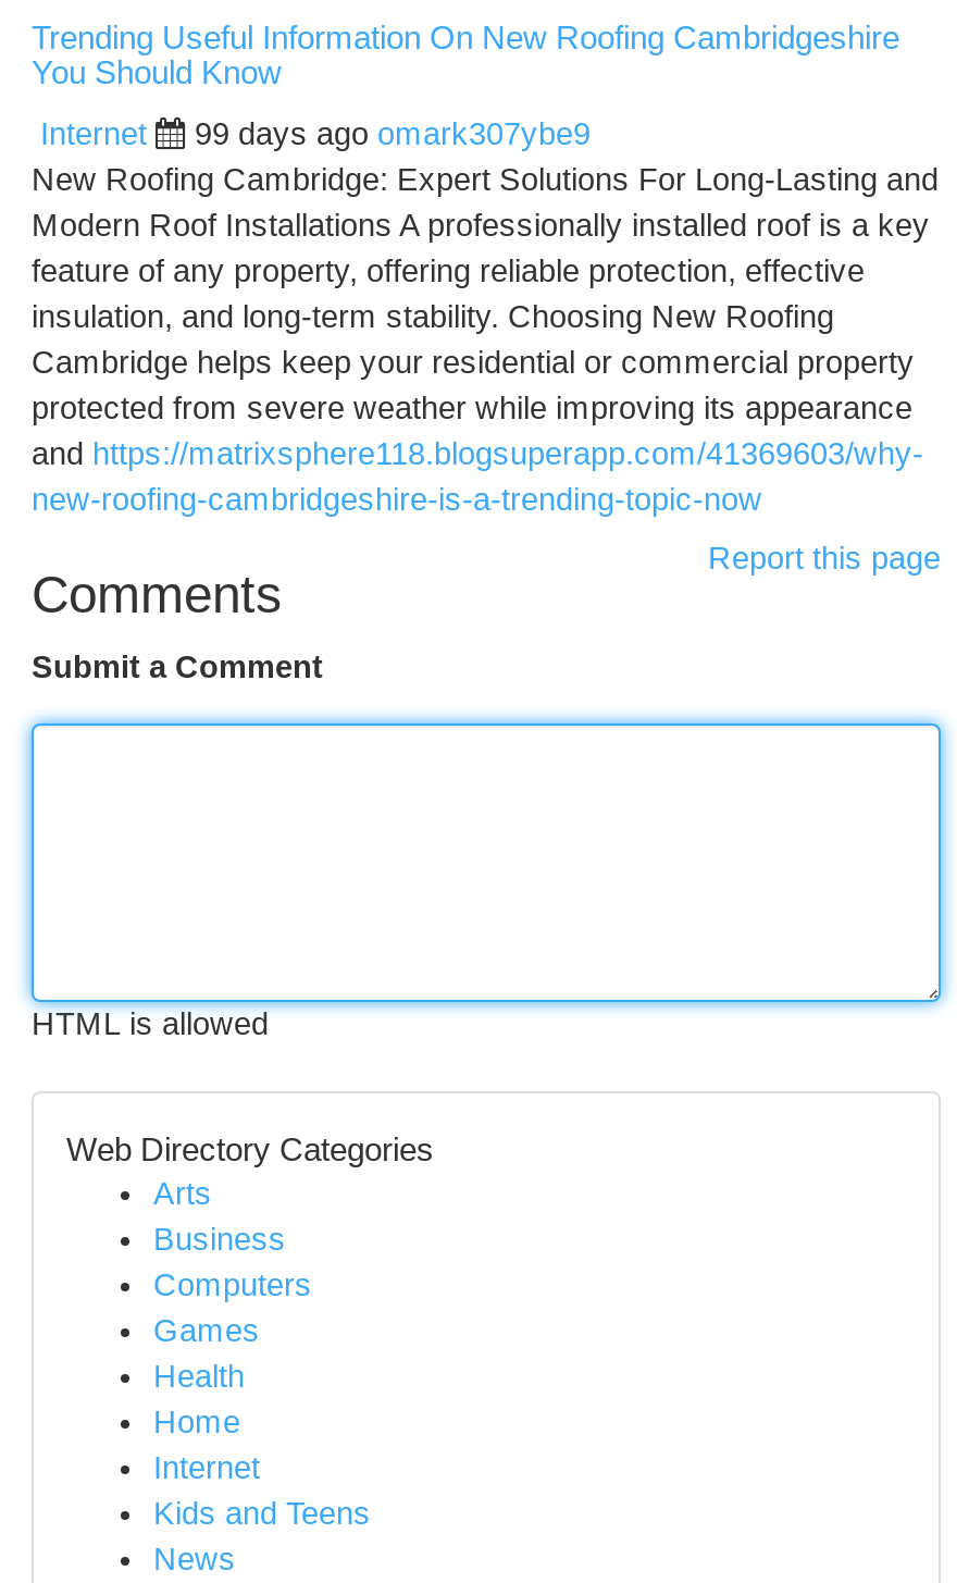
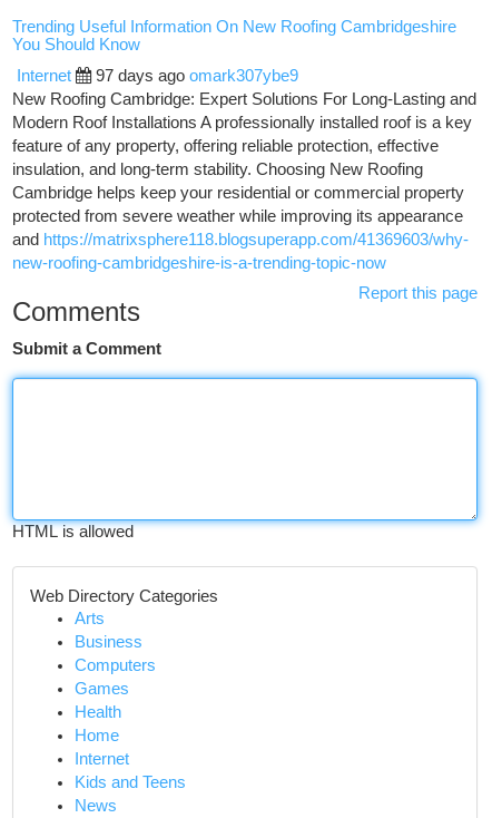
[195,116,591,151] 99 days ago omark307ybe9 -> [96,67,298,85] 97 days ago omark307ybe9

